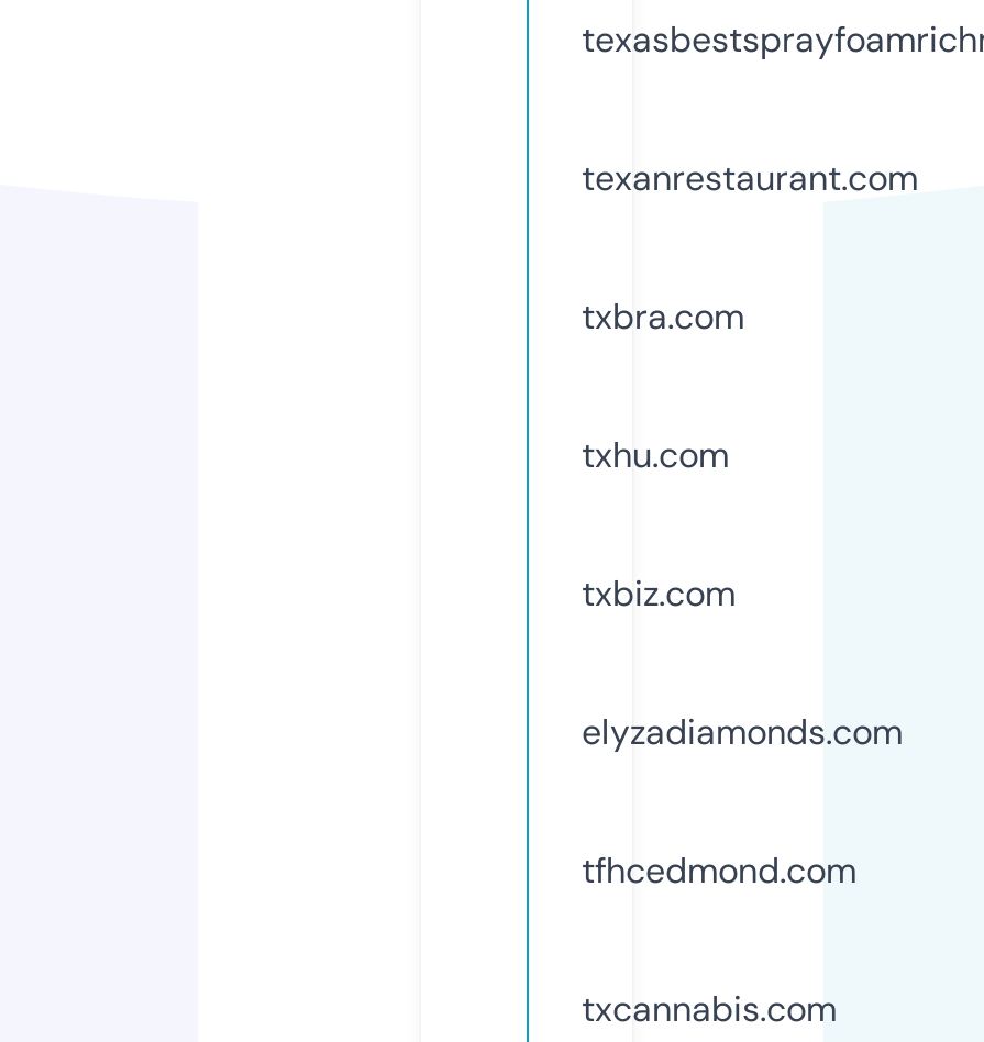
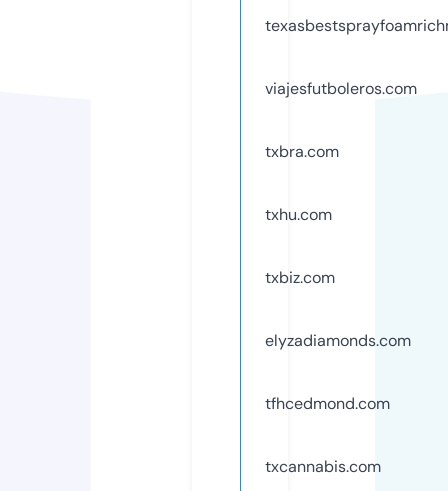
[582,155,918,201] texanrestaurant.com -> [265,78,417,99] viajesfutboleros.com

